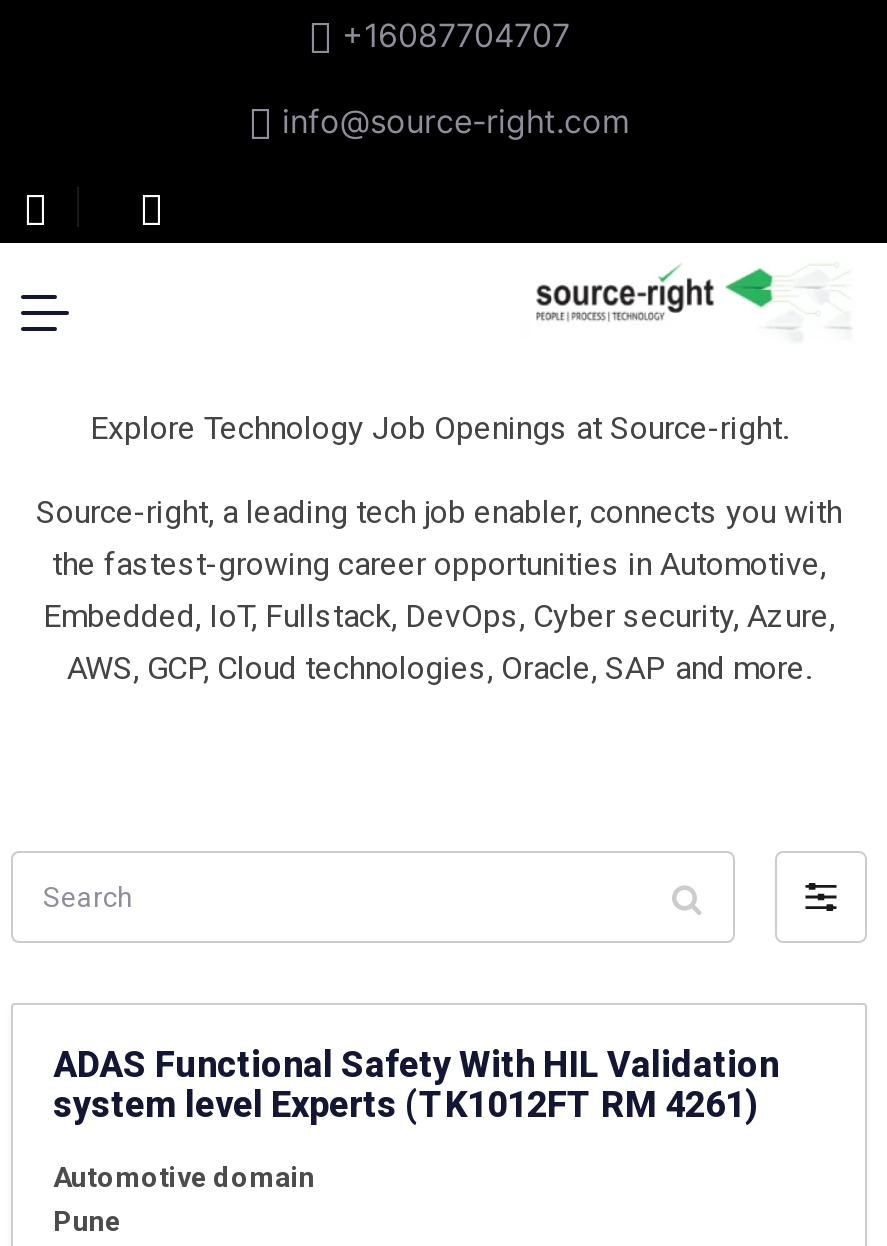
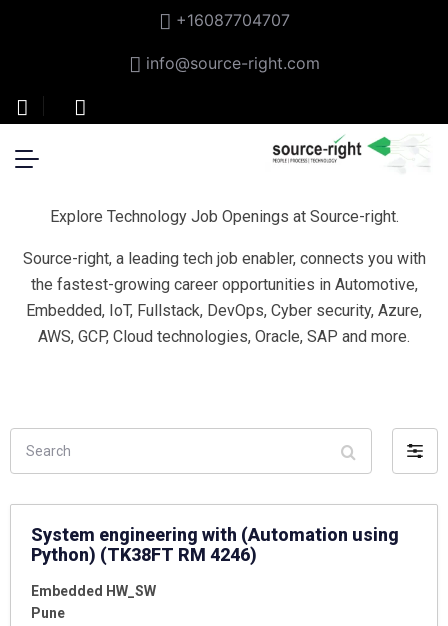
[53,1044,779,1126] ADAS Functional Safety With HIL Validation | system level Experts (TK1012FT RM 4261) -> [31,524,399,565] System engineering with (Automation using | Python) (TK38FT RM 4246)
[53,1162,315,1194] Automotive domain -> [31,583,156,599] Embedded HW_SW

